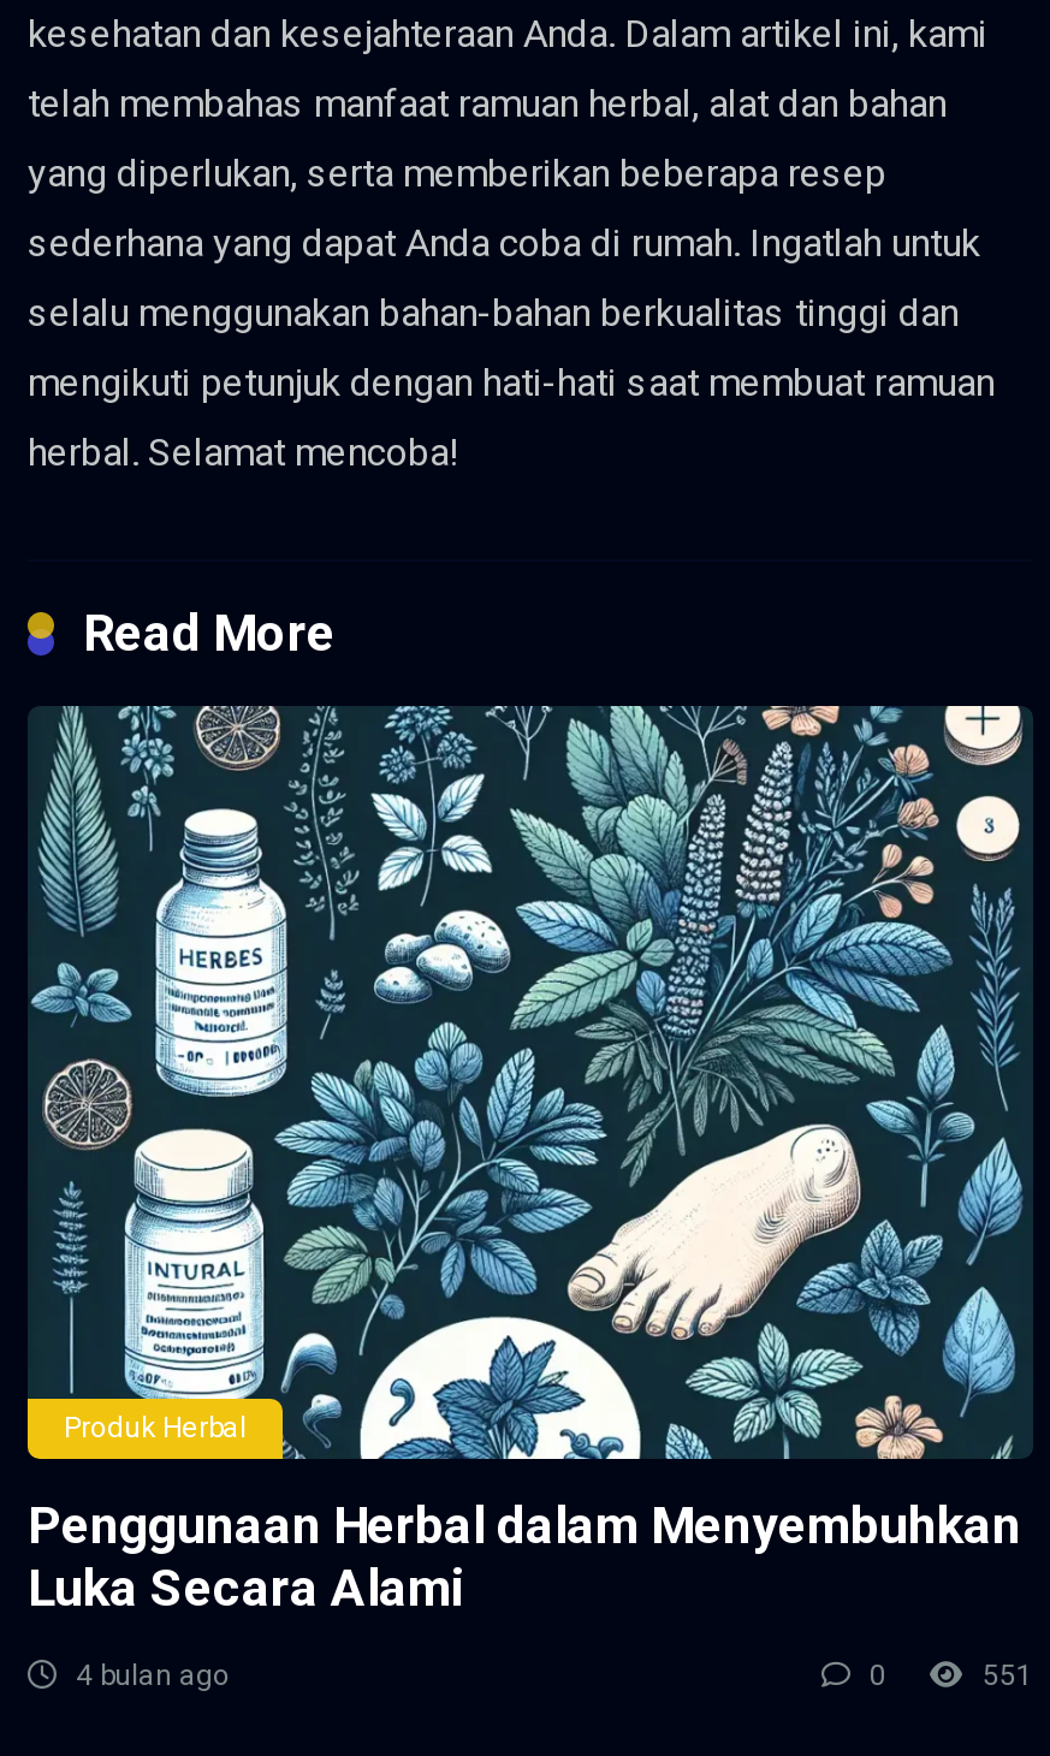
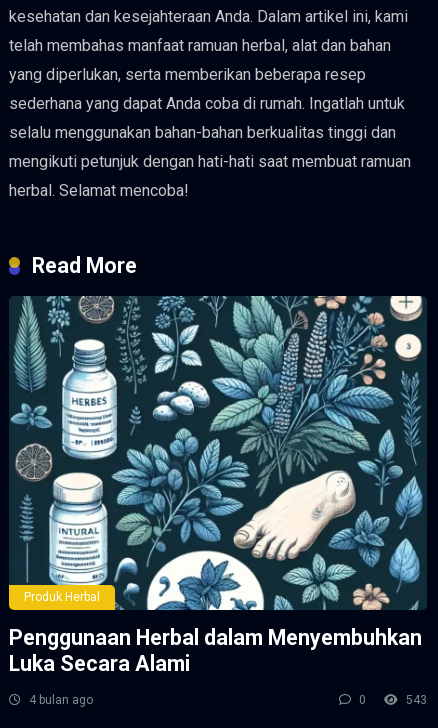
[975,1659,1033,1693] 551 -> [403,693,427,707] 543

